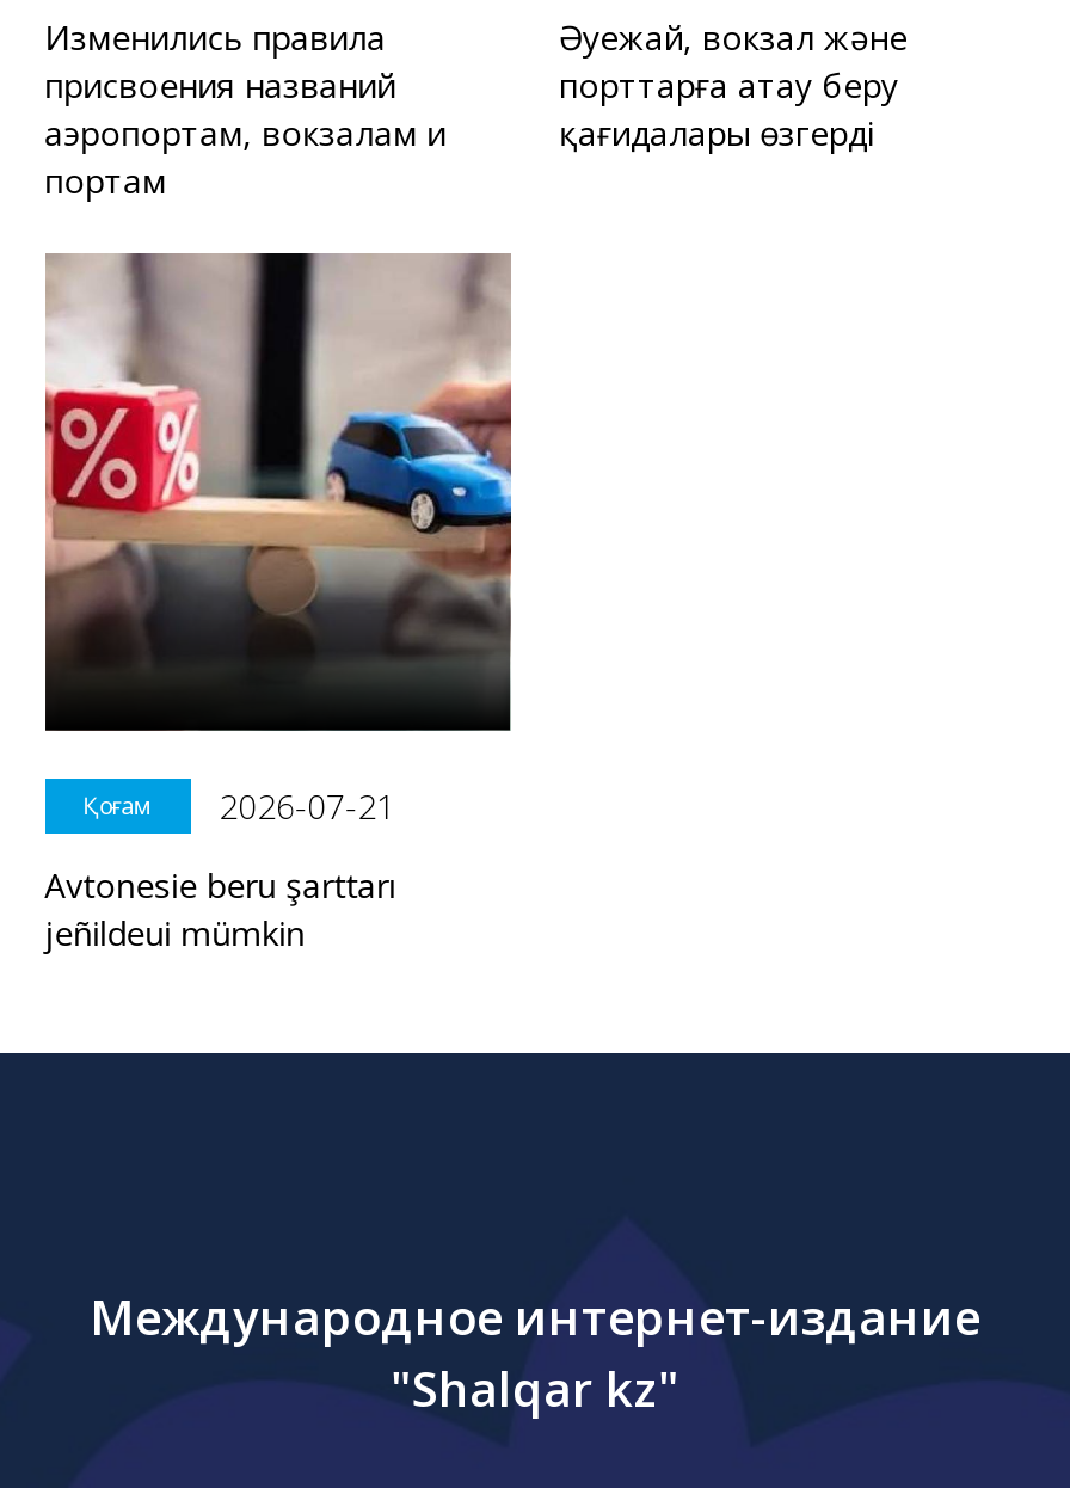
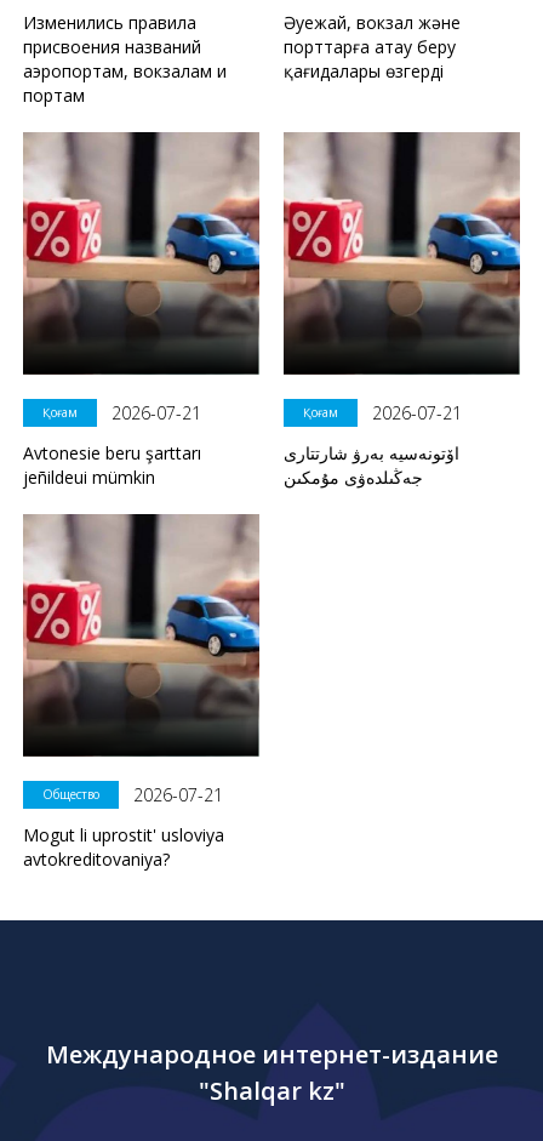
none -> [282,131,521,489] [image] | Қоғам | 2026-07-21 | اۆتونەسيە بەرۋ شارتتارى | جەڭىلدەۋى مۇمكىن
none -> [23,783,224,871] Общество | 2026-07-21 | Mogut li uprostit' usloviya | avtokreditovaniya?

